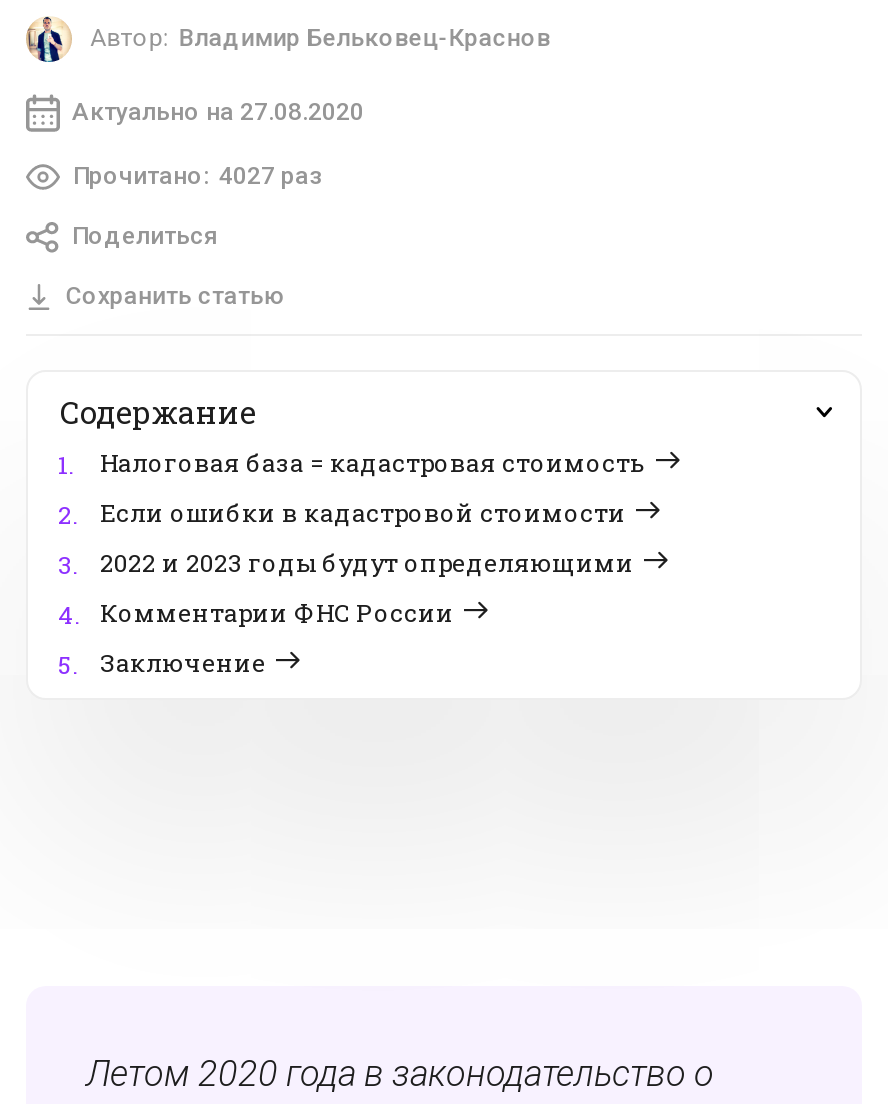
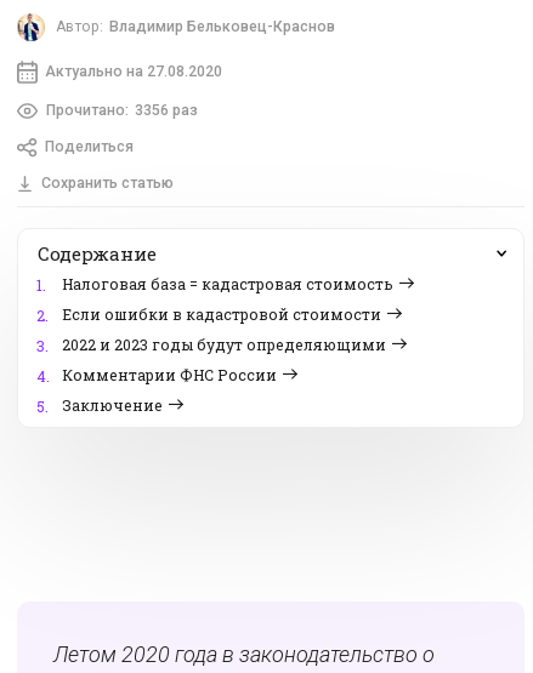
[73,161,323,189] Прочитано: 4027 раз -> [46,101,197,118] Прочитано: 3356 раз

